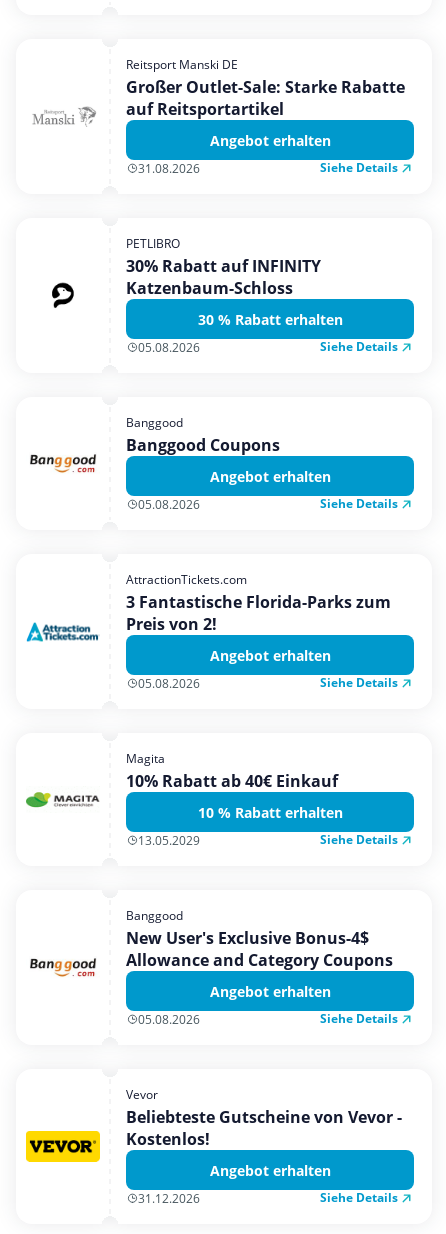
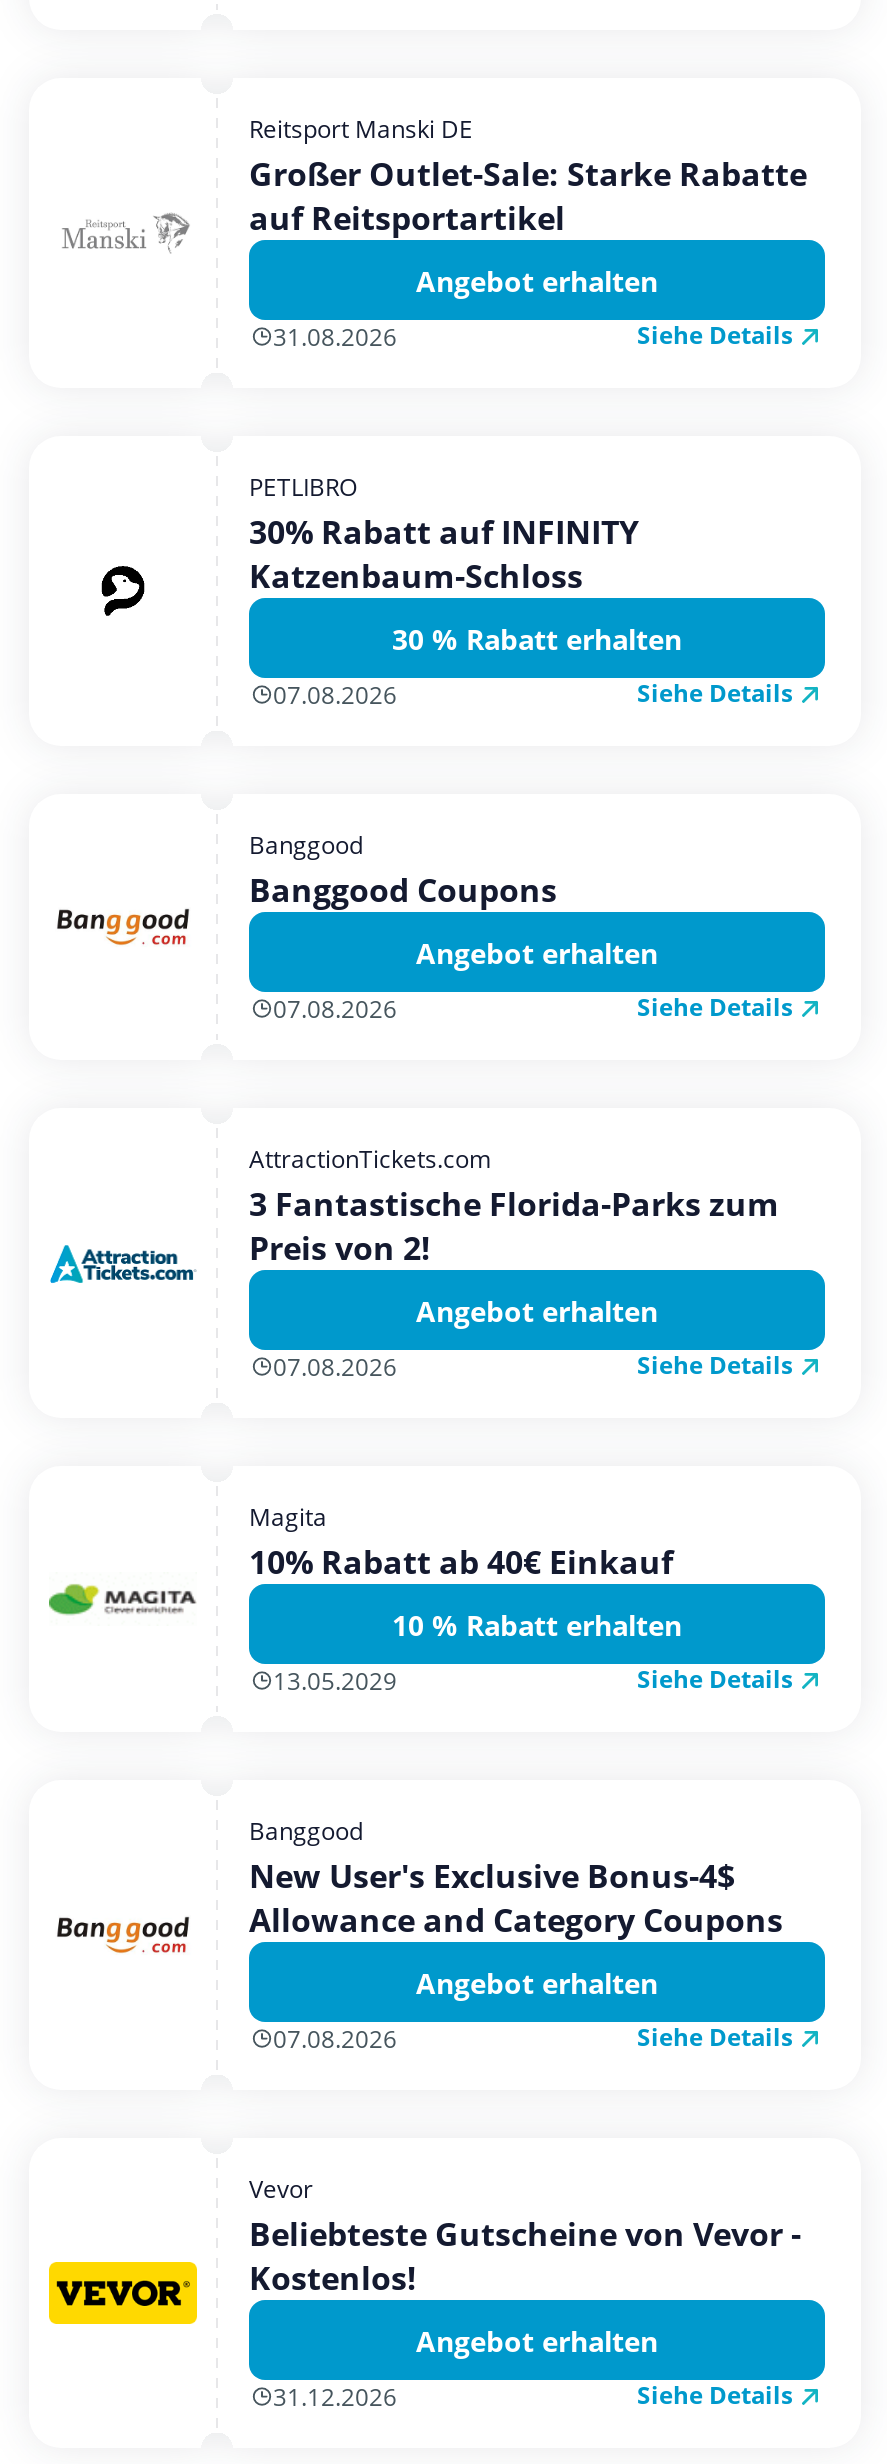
[138,338,200,355] 05.08.2026 -> [273,677,397,711] 07.08.2026
[138,495,200,512] 05.08.2026 -> [273,991,397,1025] 07.08.2026
[138,674,200,691] 05.08.2026 -> [273,1349,397,1383] 07.08.2026
[138,1010,200,1027] 05.08.2026 -> [273,2021,397,2055] 07.08.2026

